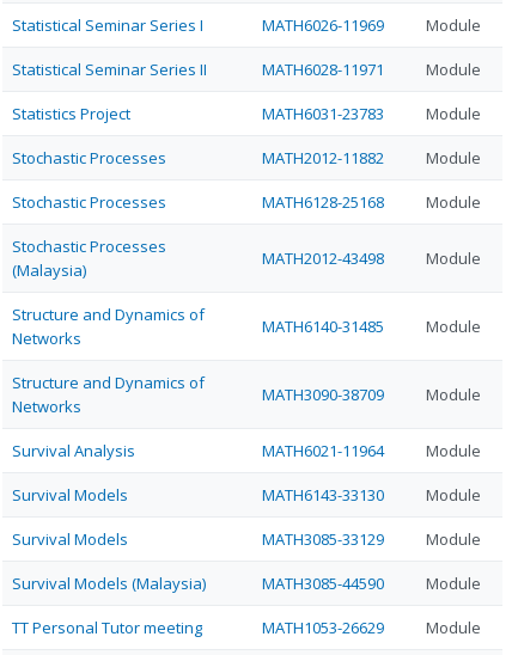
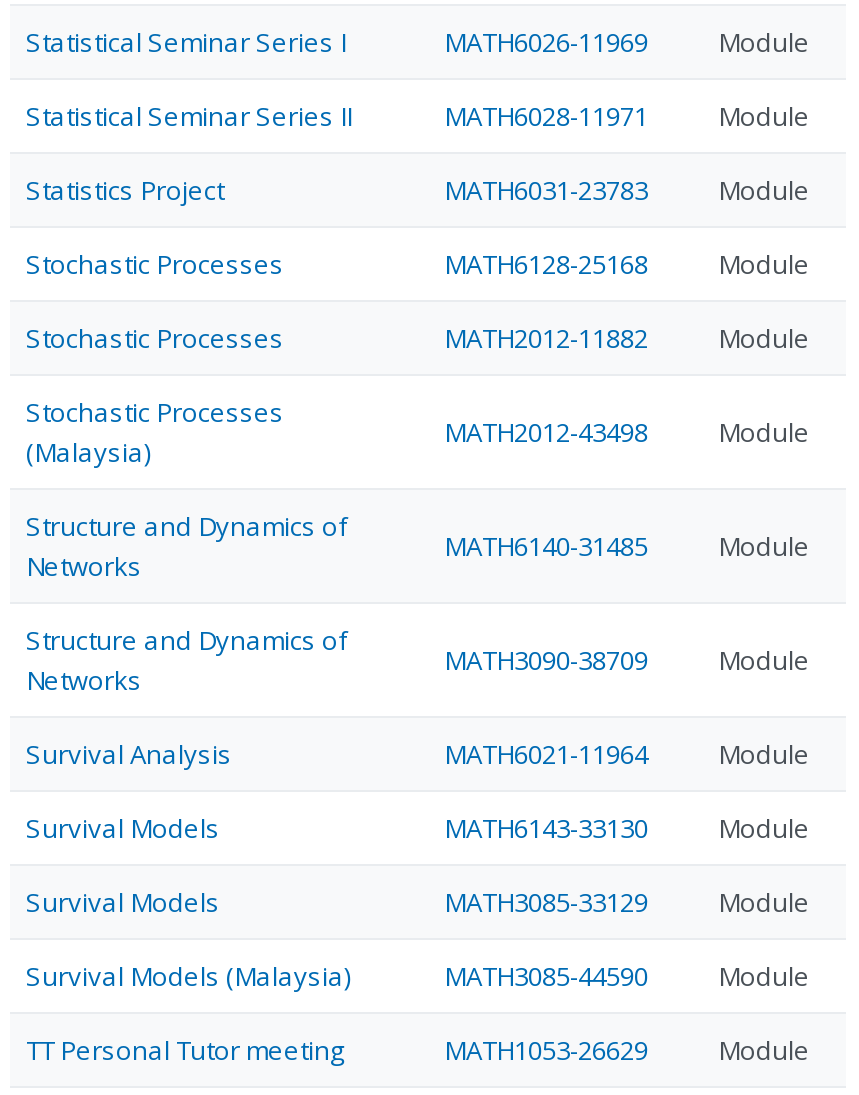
[262,147,481,169] MATH2012-11882 Module -> [444,246,810,282] MATH6128-25168 Module
[262,191,481,213] MATH6128-25168 Module -> [444,320,810,356] MATH2012-11882 Module

